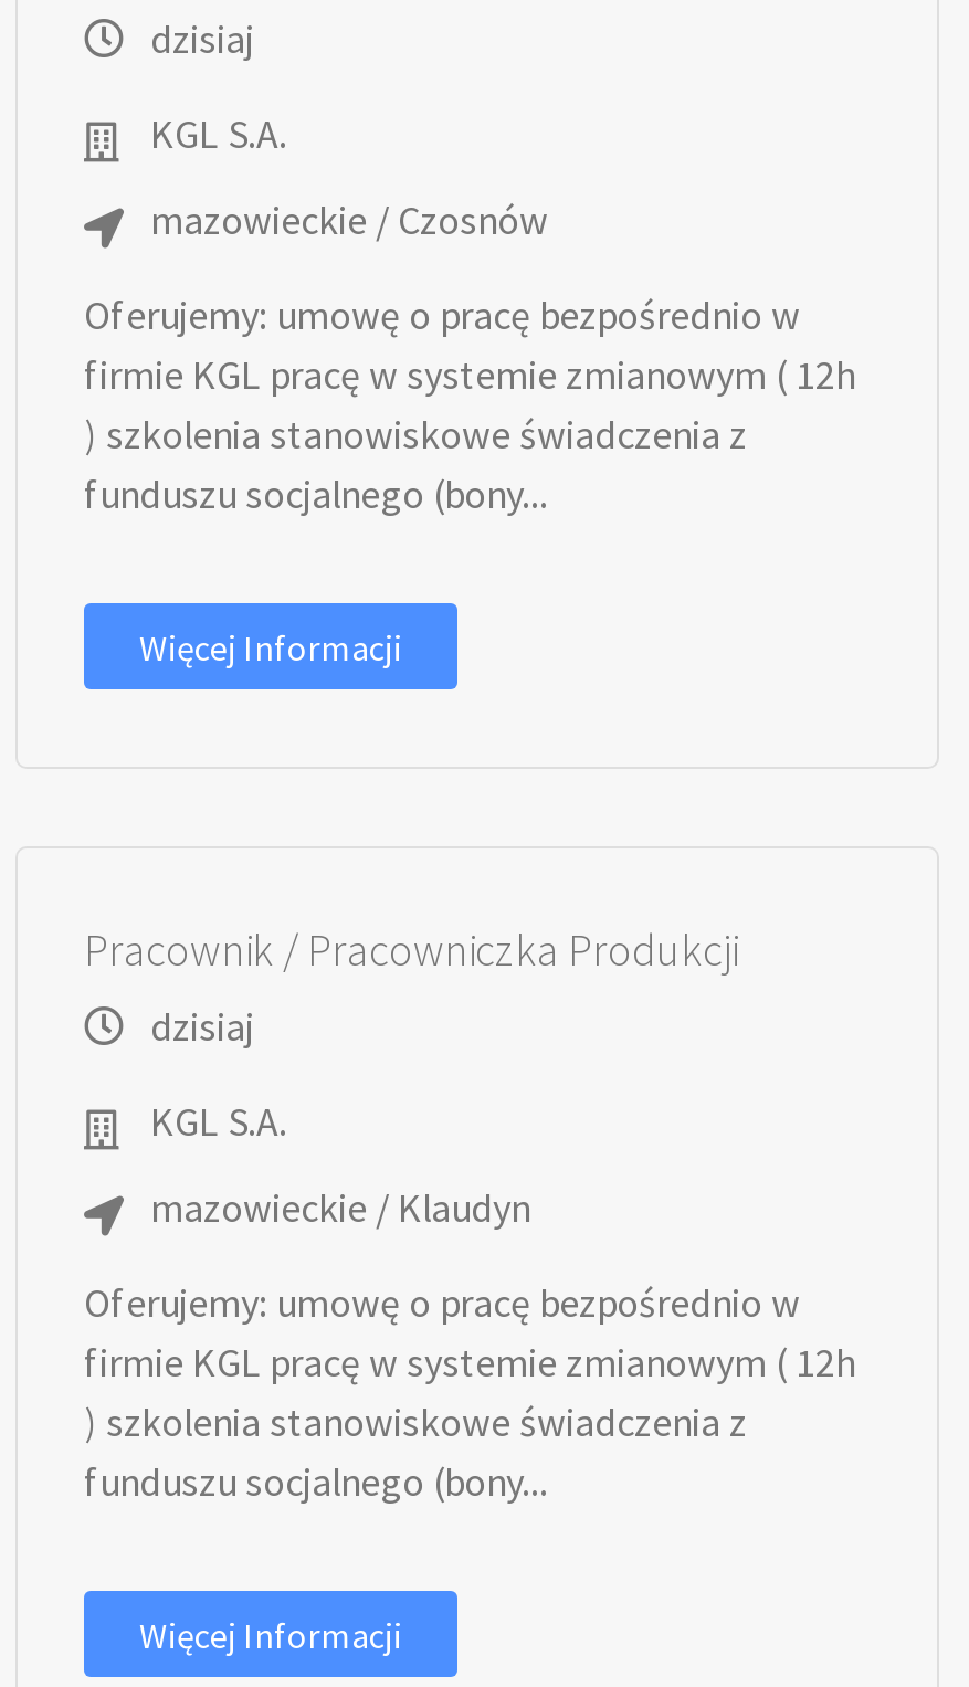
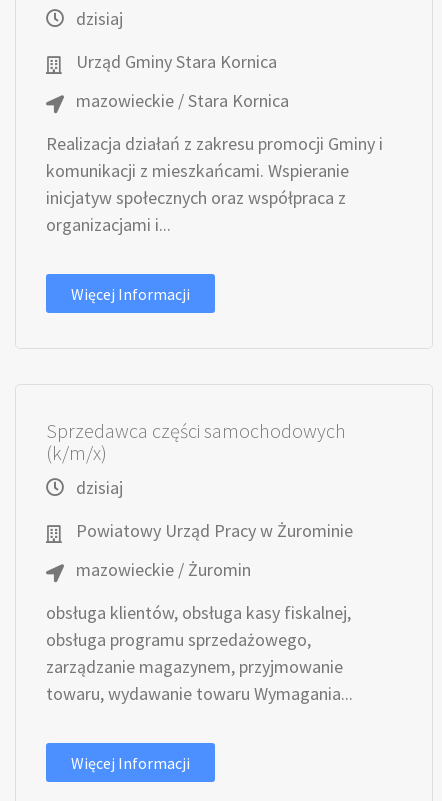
[150,108,287,159] KGL S.A. -> [76,50,277,73] Urząd Gminy Stara Kornica
[150,194,548,245] mazowieckie / Czosnów -> [76,89,289,112] mazowieckie / Stara Kornica
[84,289,855,519] Oferujemy: umowę o pracę bezpośrednio w | firmie KGL pracę w systemie zmianowym ( 12h | ) szkolenia stanowiskowe świadczenia z | funduszu socjalnego (bony... -> [46,132,383,236] Realizacja działań z zakresu promocji Gminy i | komunikacji z mieszkańcami. Wspieranie | inicjatyw społecznych oraz współpraca z | organizacjami i...
[84,921,738,977] Pracownik / Pracowniczka Produkcji -> [46,418,346,465] Sprzedawca części samochodowych | (k/m/x)
[150,1096,287,1147] KGL S.A. -> [76,519,353,542] Powiatowy Urząd Pracy w Żurominie
[150,1182,530,1233] mazowieckie / Klaudyn -> [76,558,251,581] mazowieckie / Żuromin
[84,1277,855,1507] Oferujemy: umowę o pracę bezpośrednio w | firmie KGL pracę w systemie zmianowym ( 12h | ) szkolenia stanowiskowe świadczenia z | funduszu socjalnego (bony... -> [46,601,353,705] obsługa klientów, obsługa kasy fiskalnej, | obsługa programu sprzedażowego, | zarządzanie magazynem, przyjmowanie | towaru, wydawanie towaru Wymagania...

